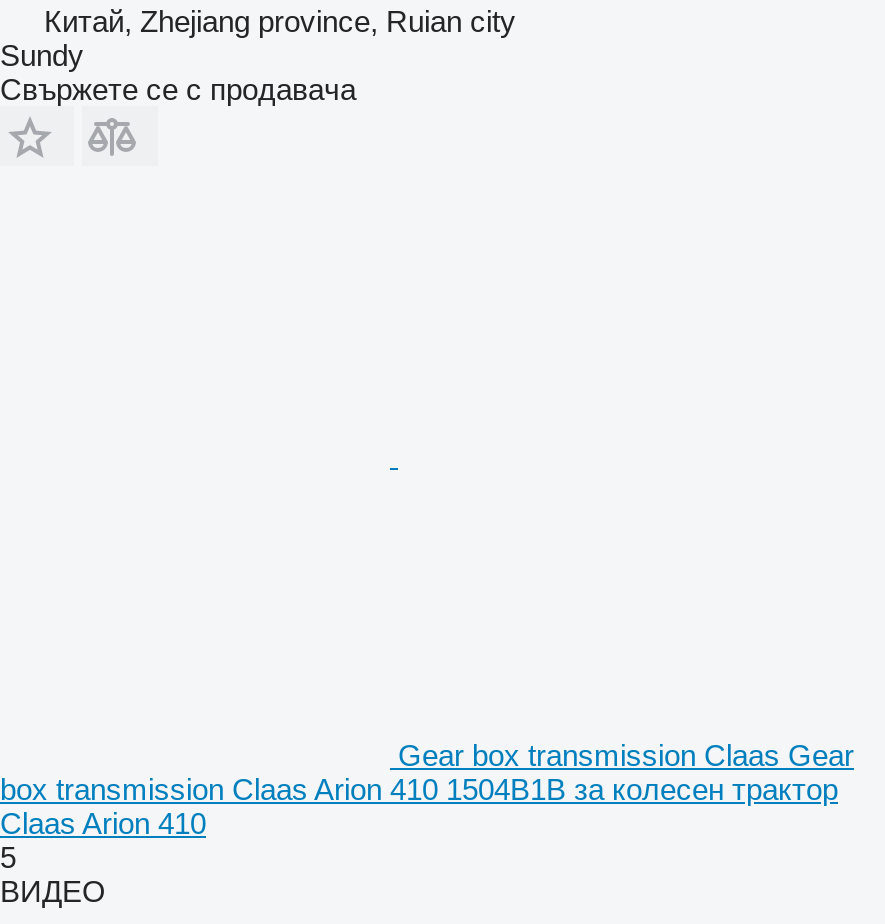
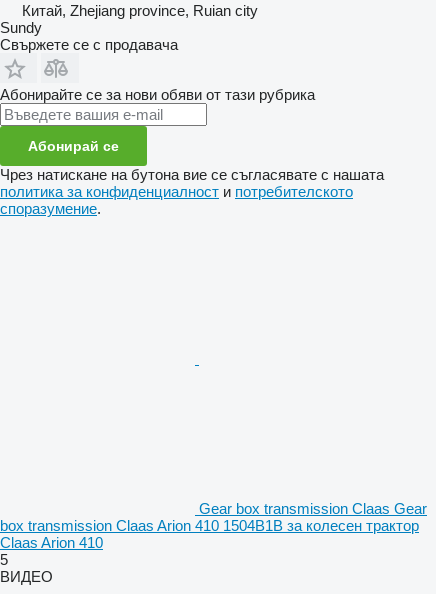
none -> [0,86,384,217] Абонирайте се за нови обяви от тази рубрика | Абонирай се | Чрез натискане на бутона вие се съгласявате с нашата | политика за конфиденциалност и потребителското | споразумение.

